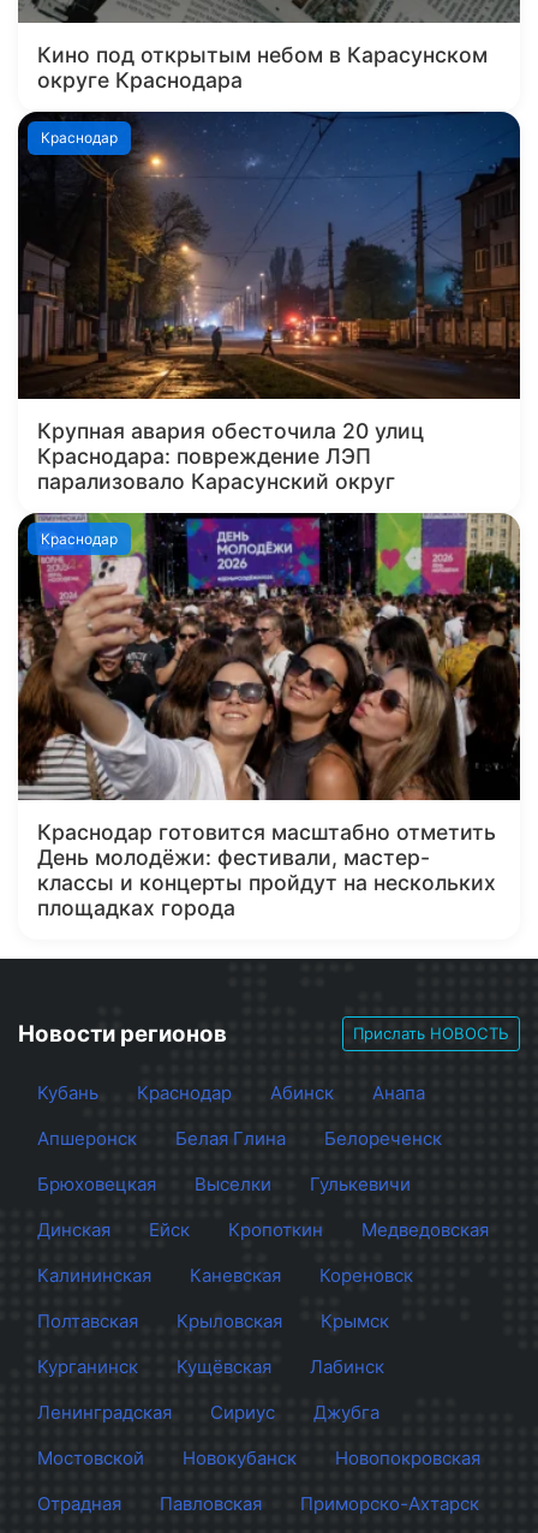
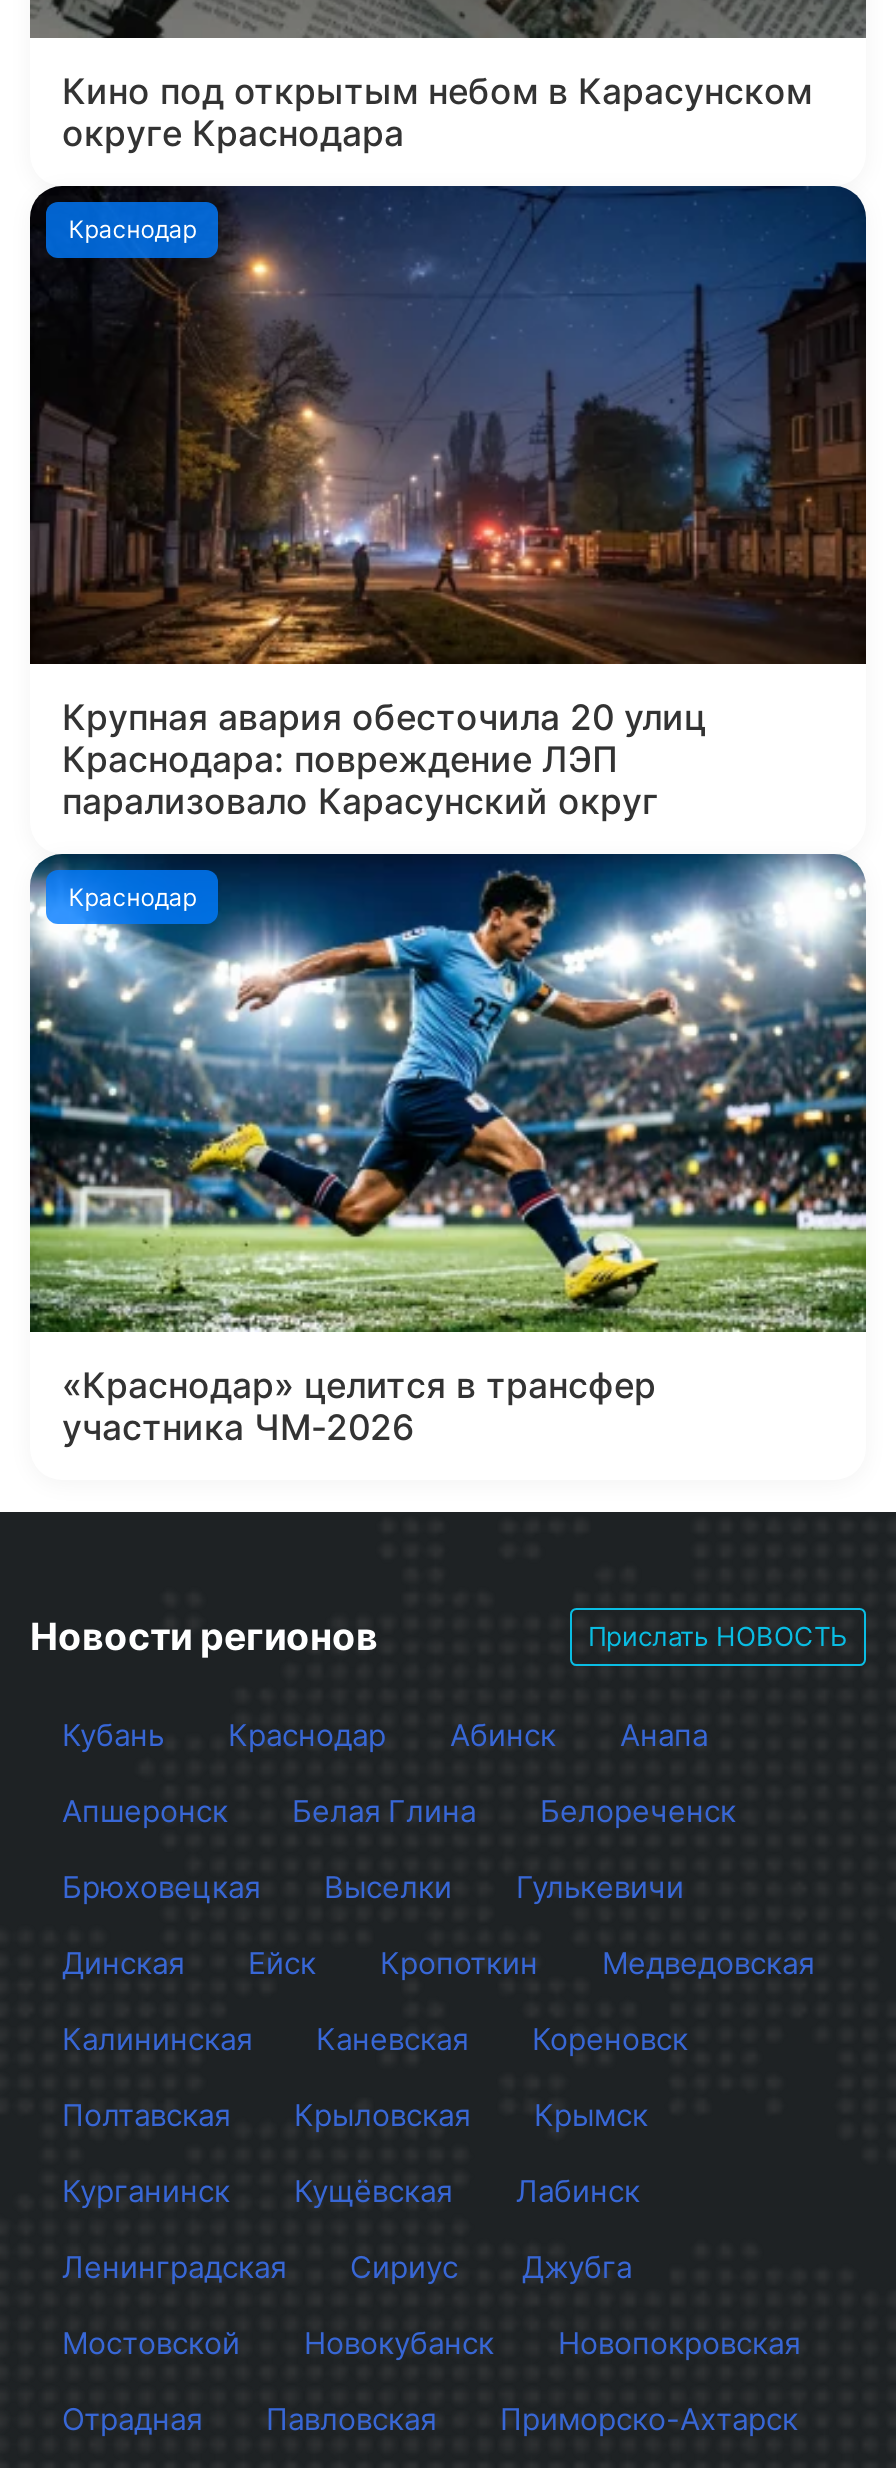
[17,512,521,920] [image] | Краснодар готовится масштабно отметить | День молодёжи: фестивали, мастер- | классы и концерты пройдут на нескольких | площадках города -> [28,852,868,1447] [image] | «Краснодар» целится в трансфер | участника ЧМ‑2026

